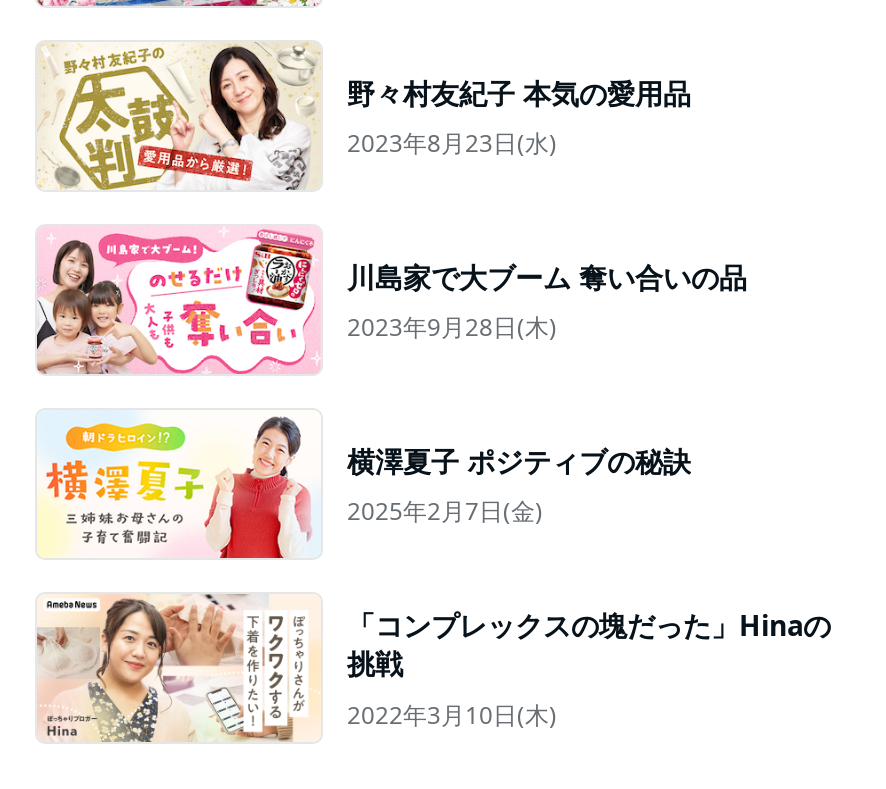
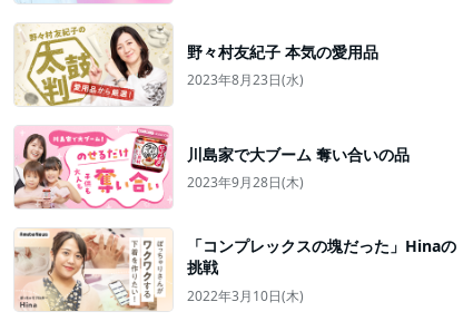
[39,412,691,560] [image] | 横澤夏子 ポジティブの秘訣 | 2025年2月7日(金) -> none

